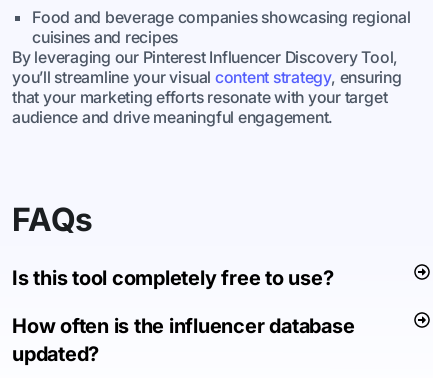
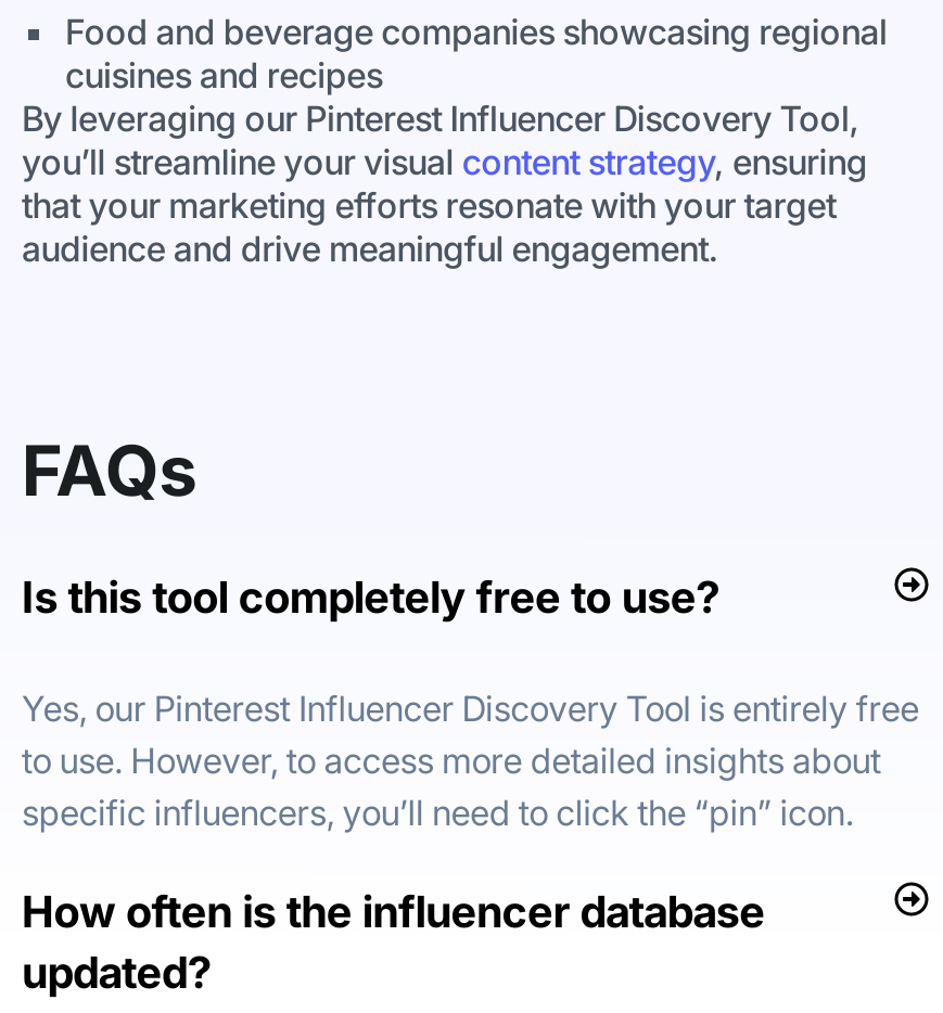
none -> [22,687,919,835] Yes, our Pinterest Influencer Discovery Tool is entirely free | to use. However, to access more detailed insights about | specific influencers, you’ll need to click the “pin” icon.

